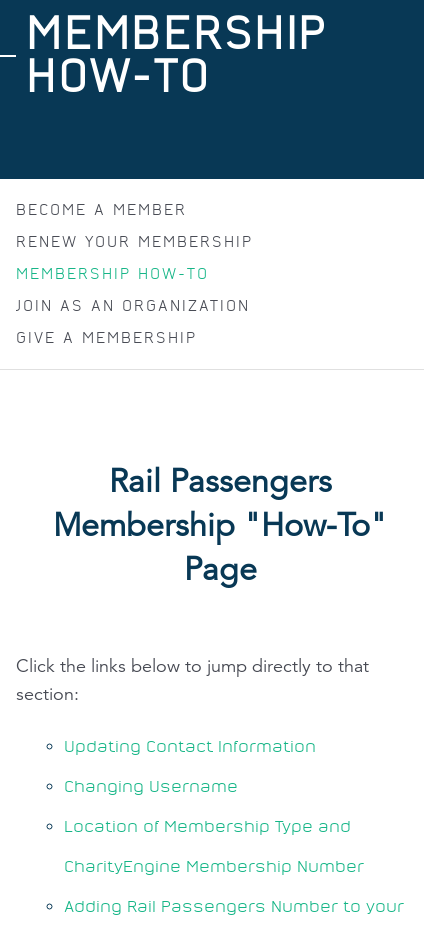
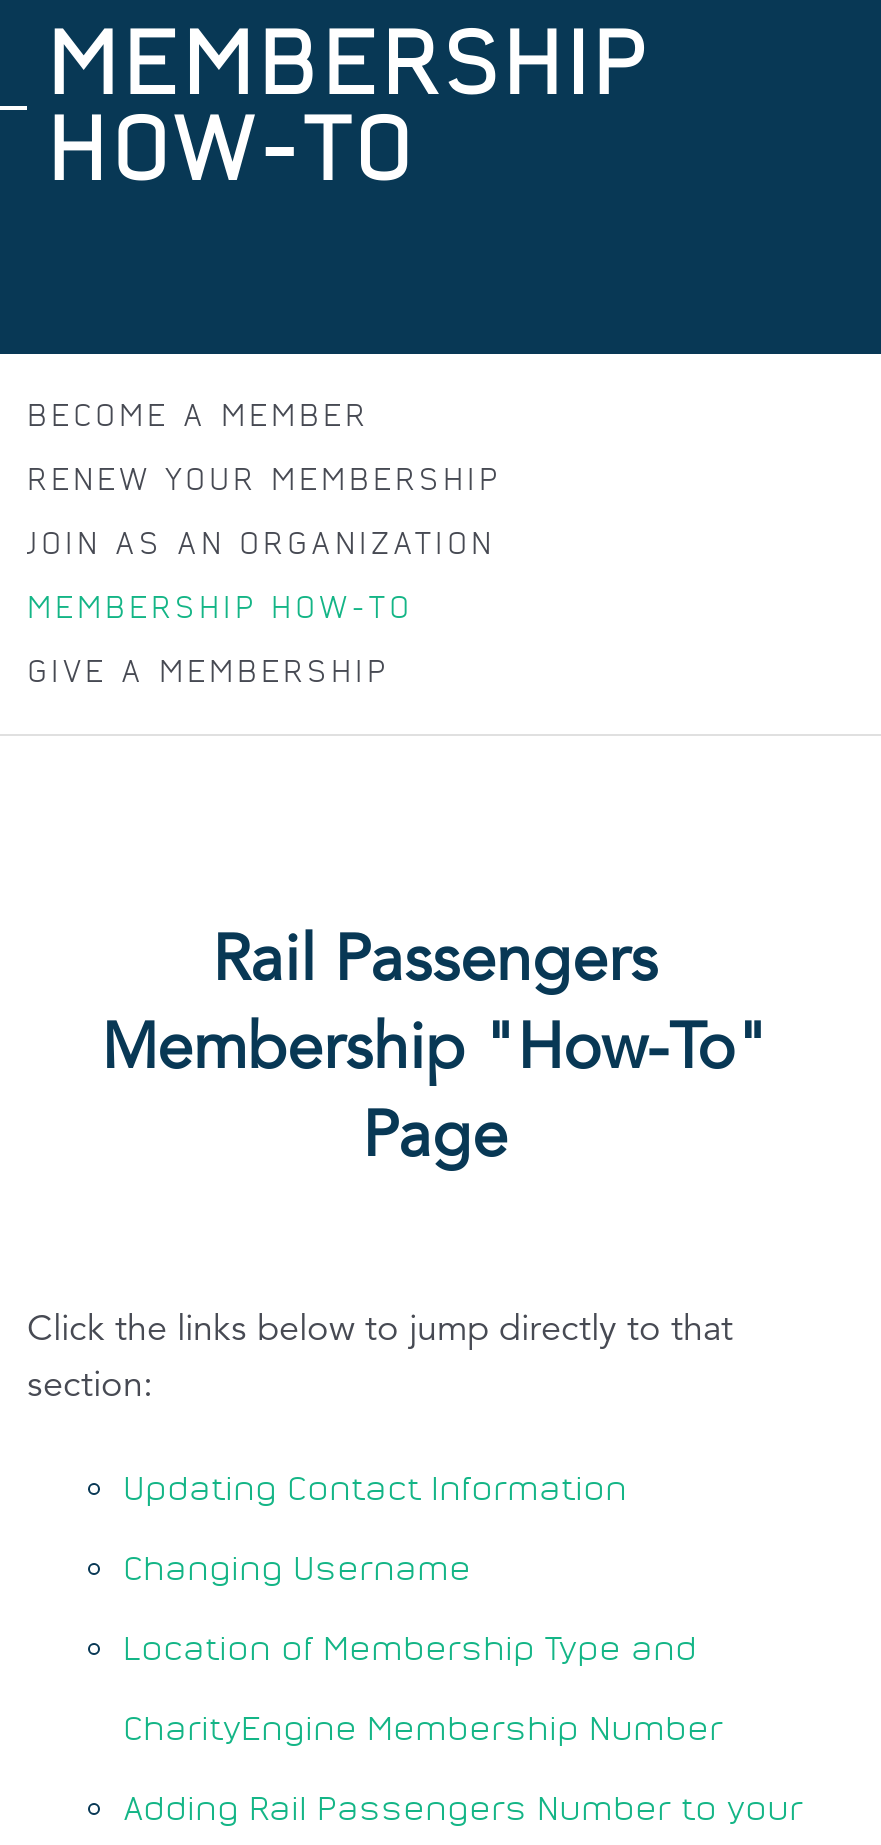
moved [16,265,209,282] -> [27,590,413,624]: MEMBERSHIP HOW-TO
moved [16,297,250,314] -> [27,526,495,560]: JOIN AS AN ORGANIZATION

